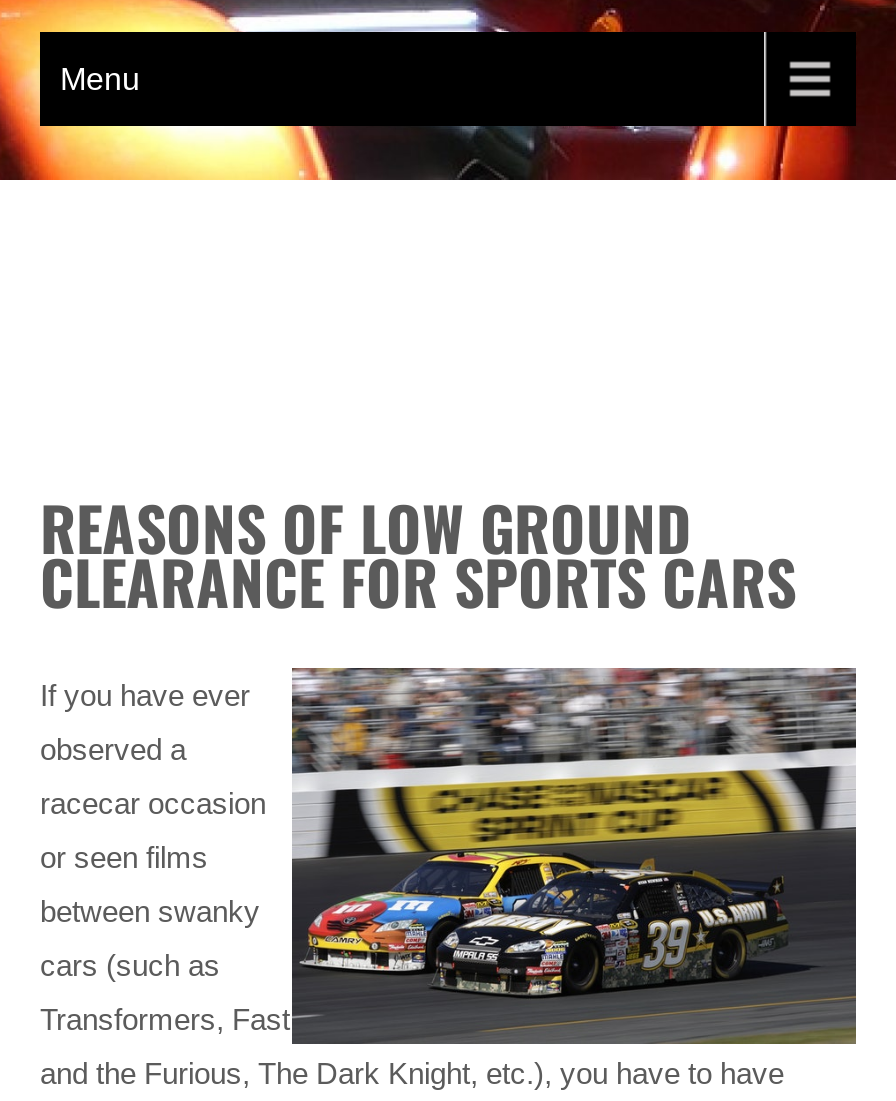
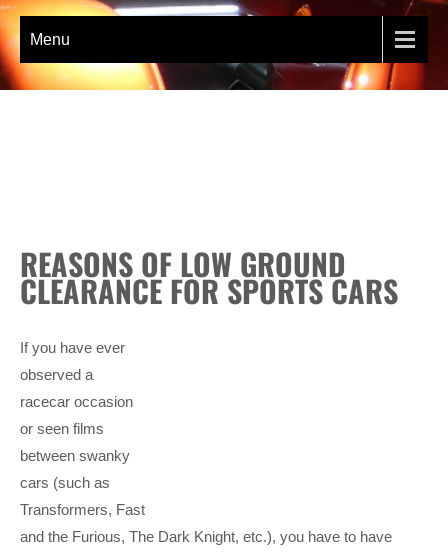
[290,666,858,1046] [image] -> none

